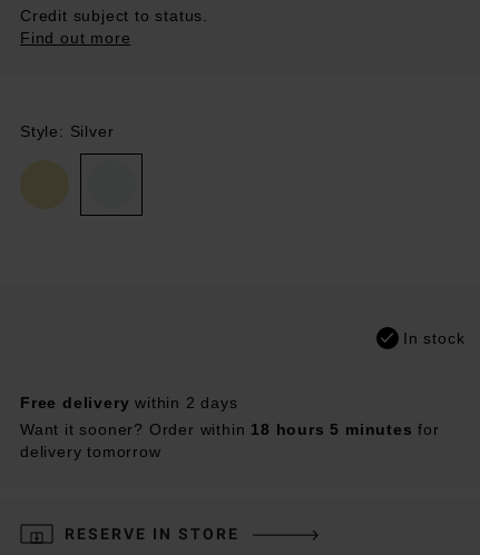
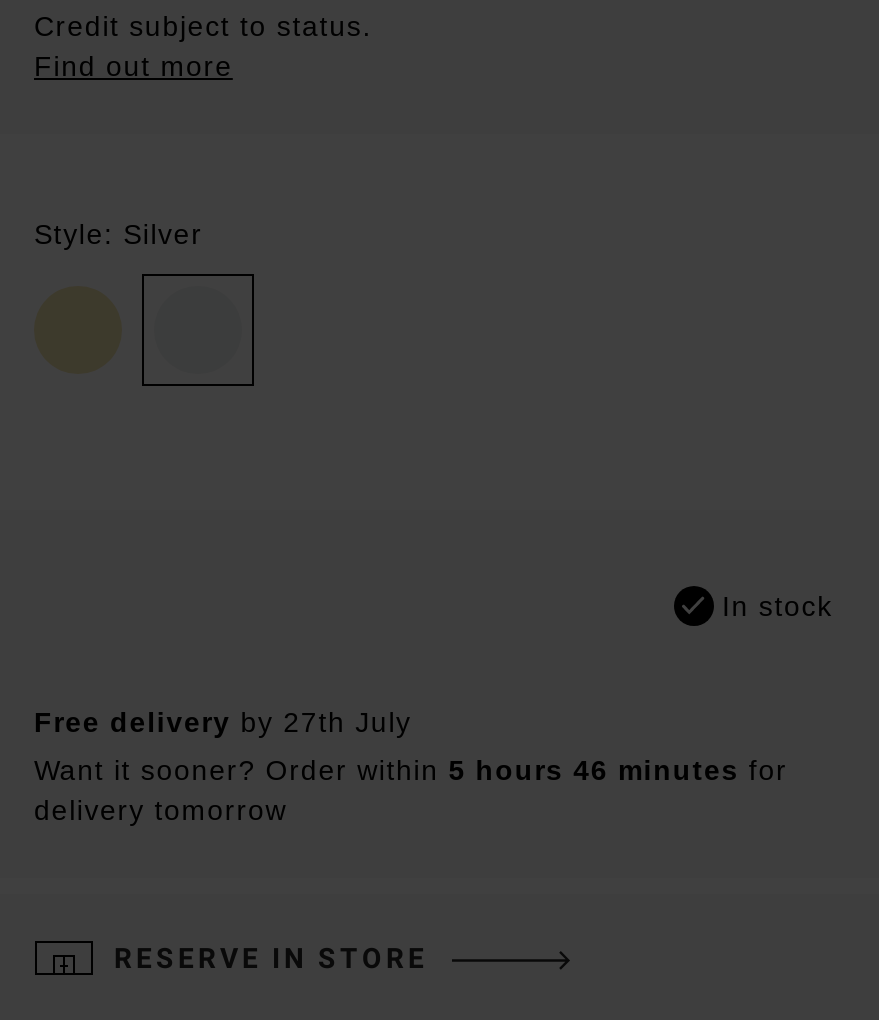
[20,394,238,411] Free delivery within 2 days -> [34,706,412,738] Free delivery by 27th July
[20,420,440,438] Want it sooner? Order within 18 hours 5 minutes for -> [34,754,788,786] Want it sooner? Order within 5 hours 46 minutes for

